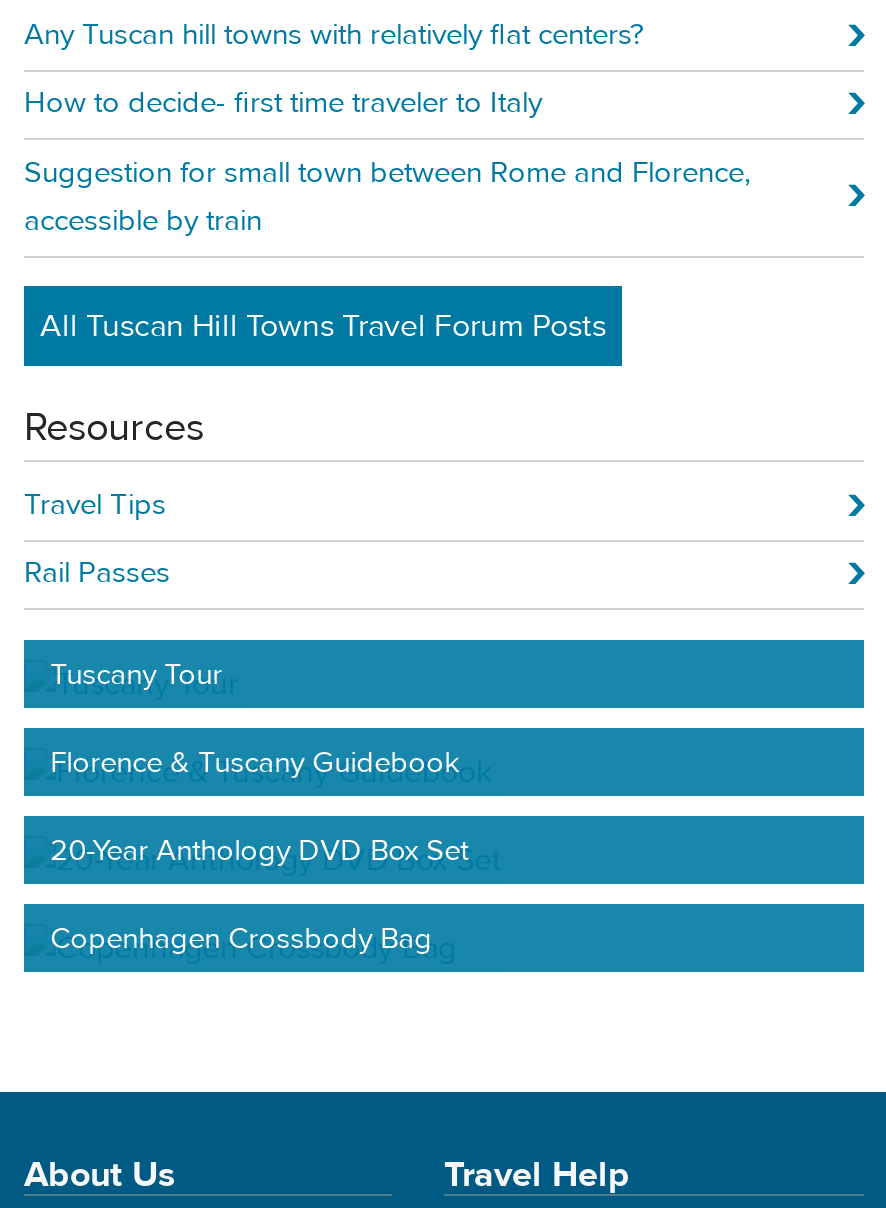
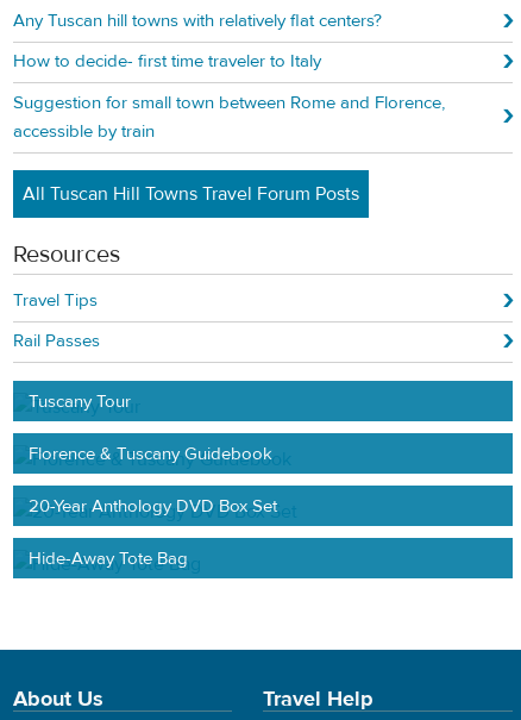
[50,920,432,958] Copenhagen Crossbody Bag -> [29,547,188,570] Hide-Away Tote Bag

